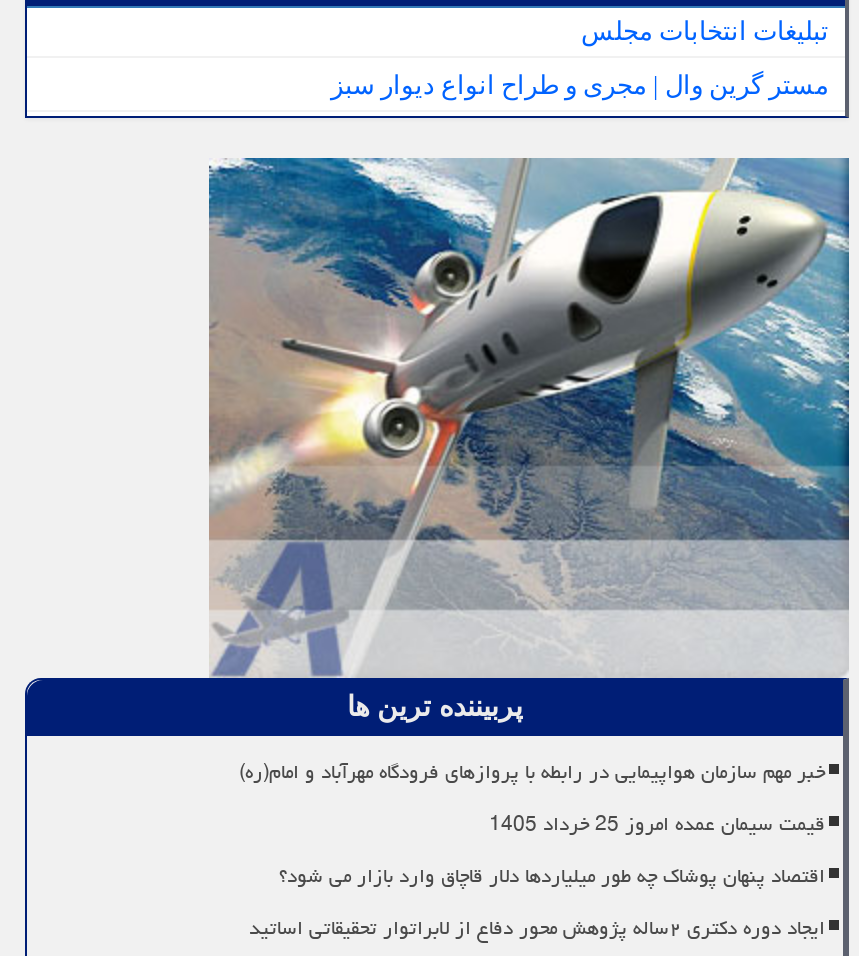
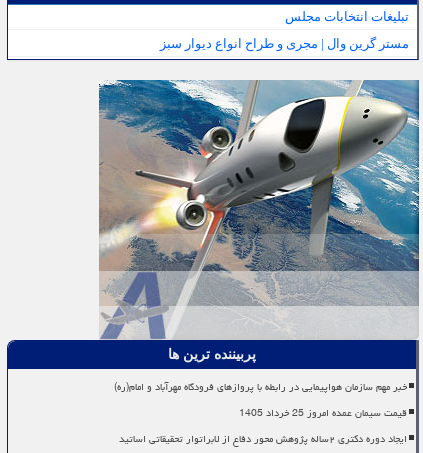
[279,856,825,896] اقتصاد پنهان پوشاک چه طور میلیاردها دلار قاچاق وارد بازار می شود؟ -> none

